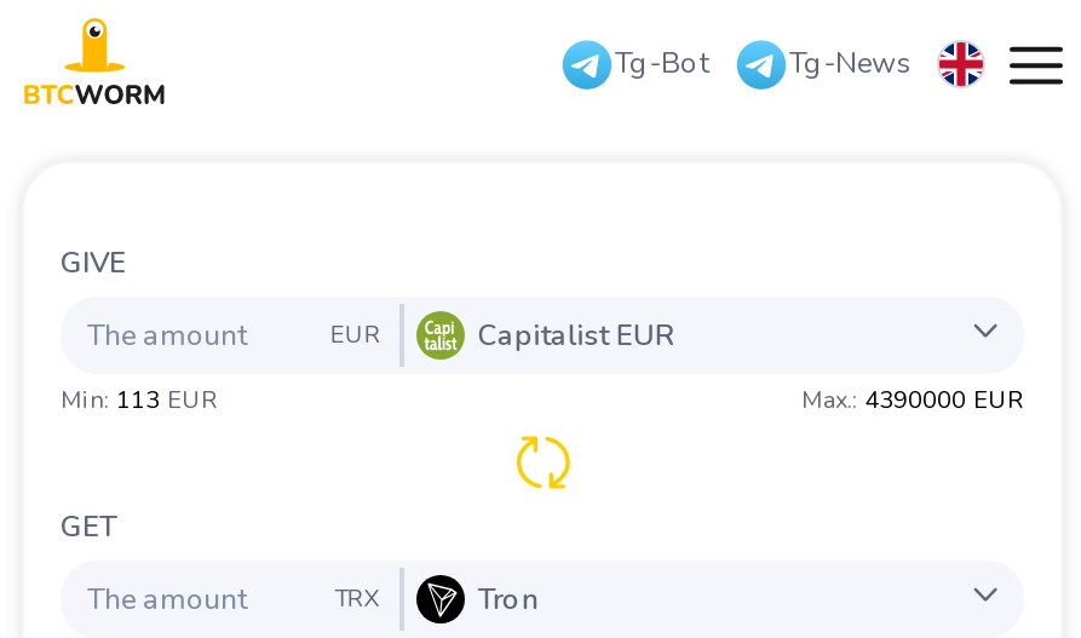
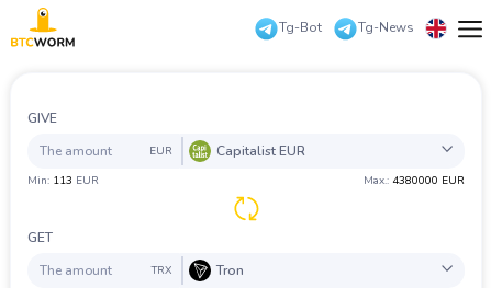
[801,384,1024,417] Max.: 4390000 EUR -> [364,173,465,188] Max.: 4380000 EUR

